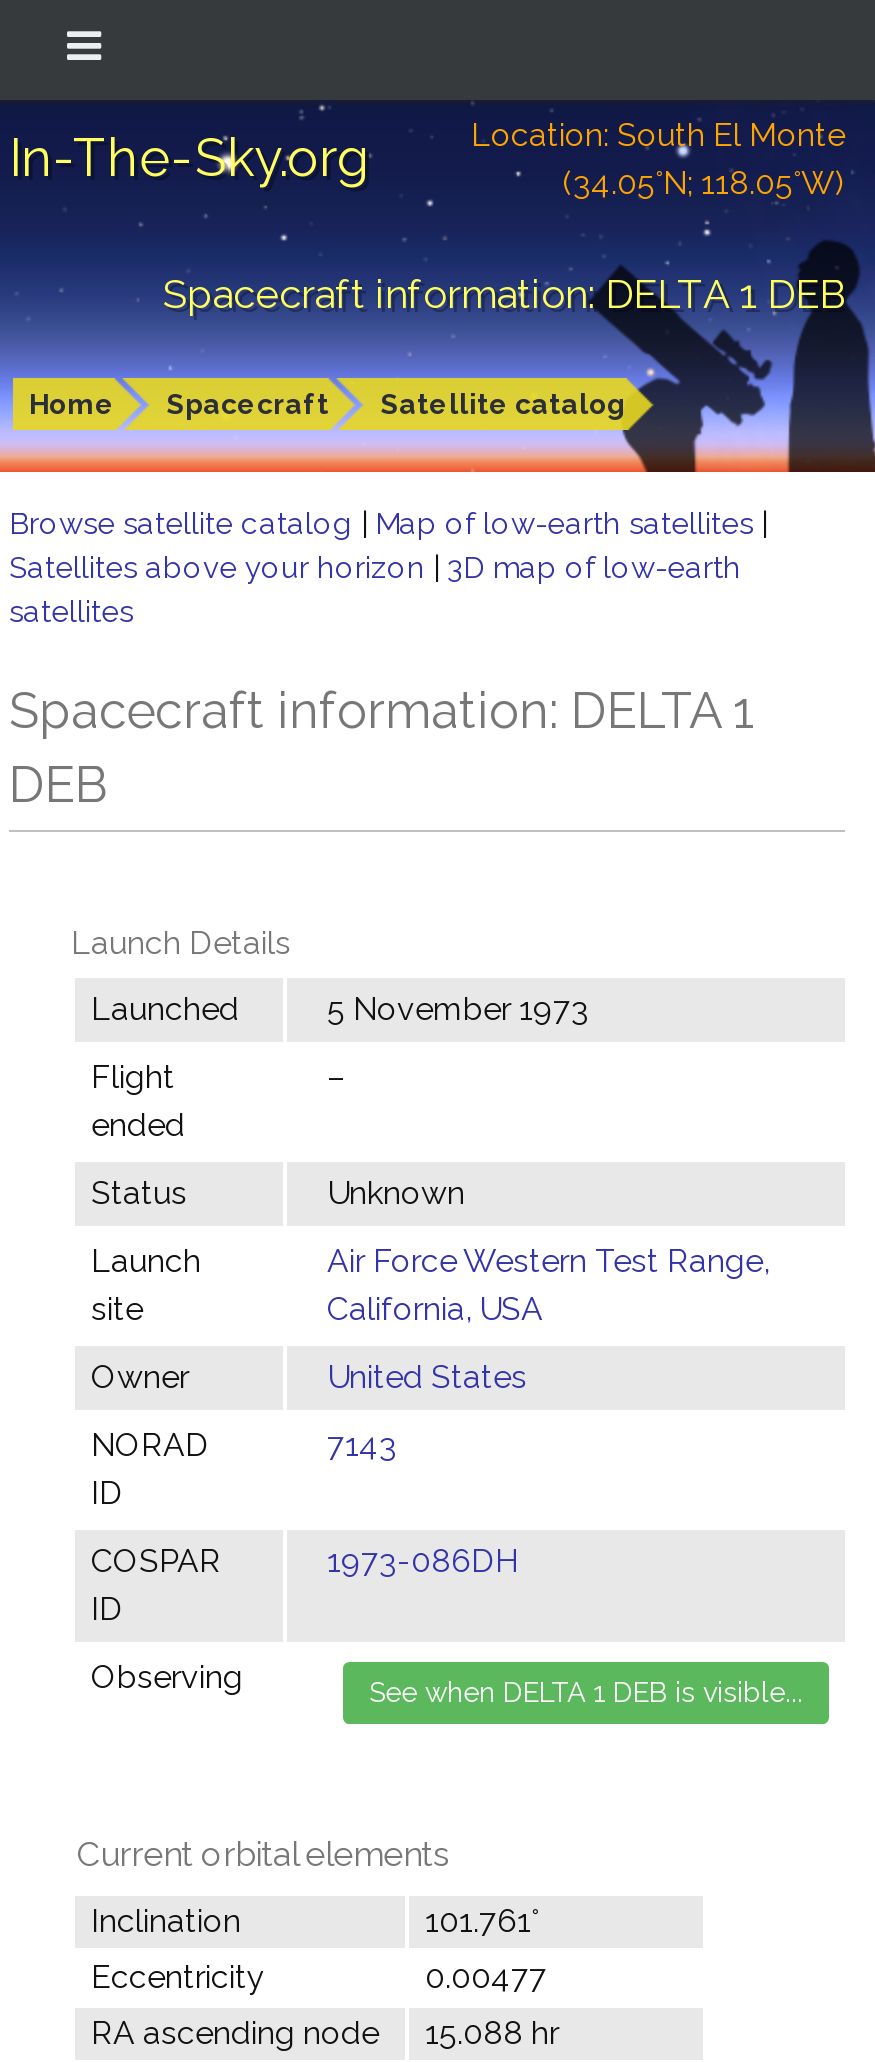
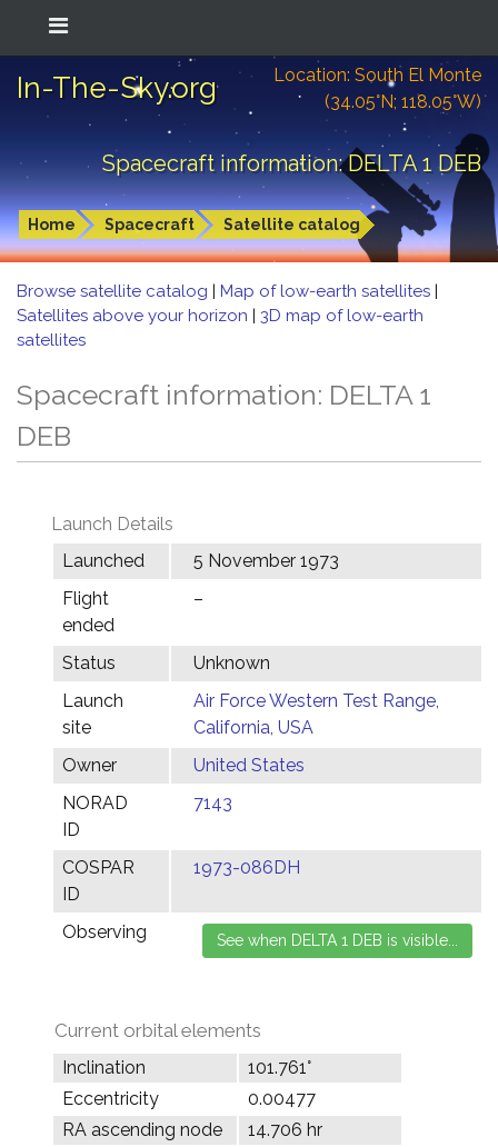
[91,2014,559,2052] RA ascending node 15.088 hr -> [62,1119,322,1140] RA ascending node 14.706 hr

